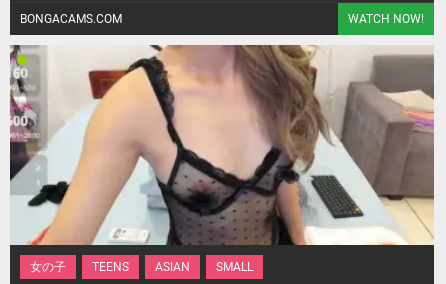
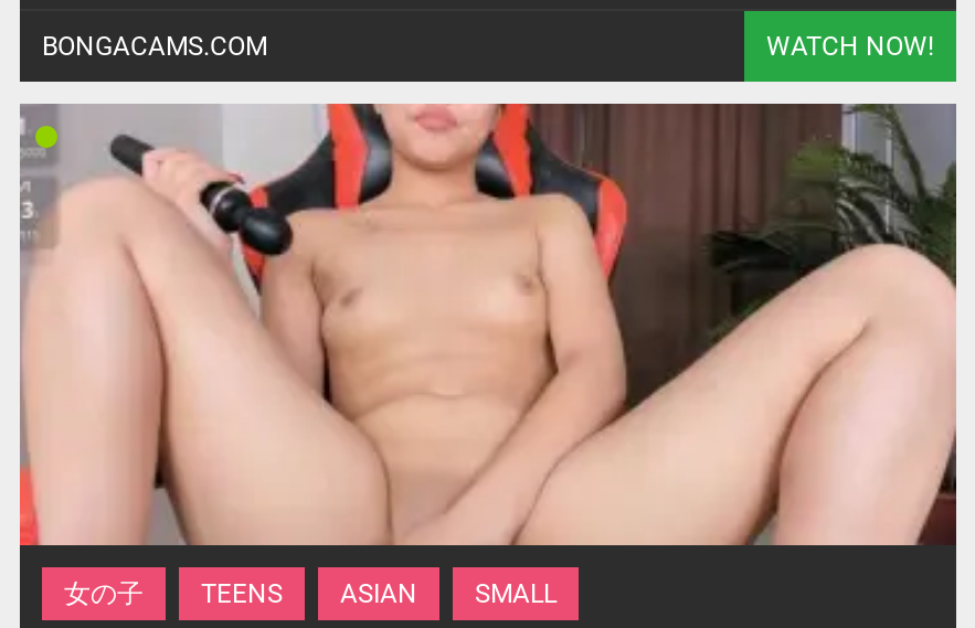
[10,44,435,246] [image] -> [18,102,958,547] [image]

